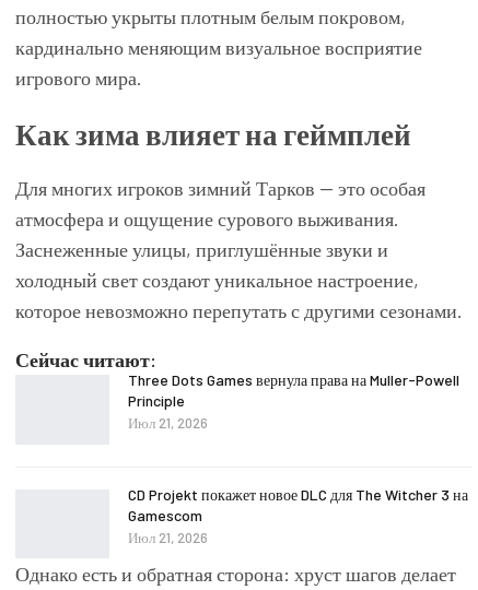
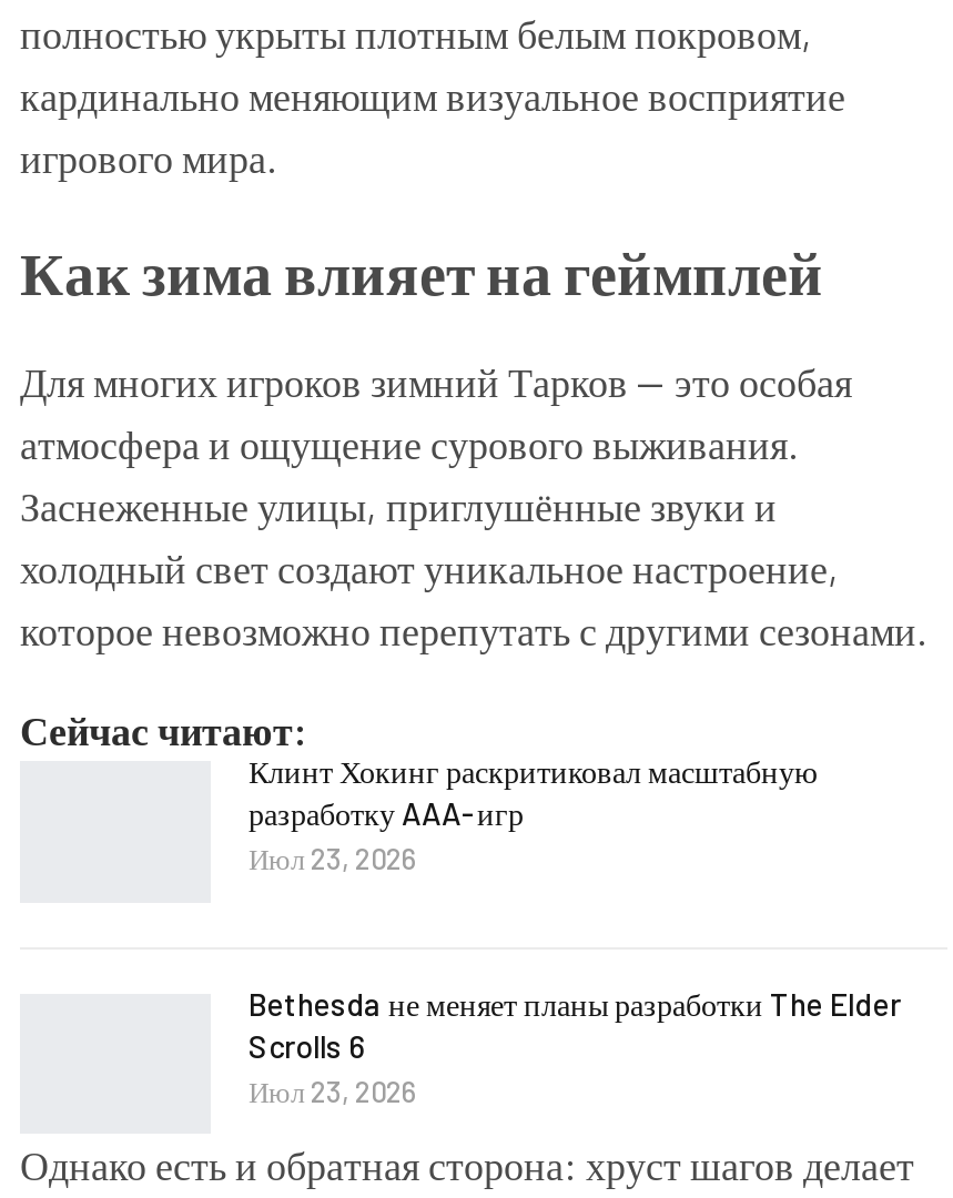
[128,371,459,432] Three Dots Games вернула права на Muller-Powell | Principle | Июл 21, 2026 -> [249,753,817,877] Клинт Хокинг раскритиковал масштабную | разработку AAA-игр | Июл 23, 2026
[128,485,468,546] CD Projekt покажет новое DLC для The Witcher 3 на | Gamescom | Июл 21, 2026 -> [249,985,901,1109] Bethesda не меняет планы разработки The Elder | Scrolls 6 | Июл 23, 2026

